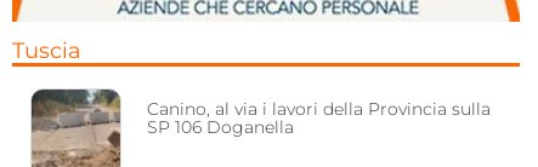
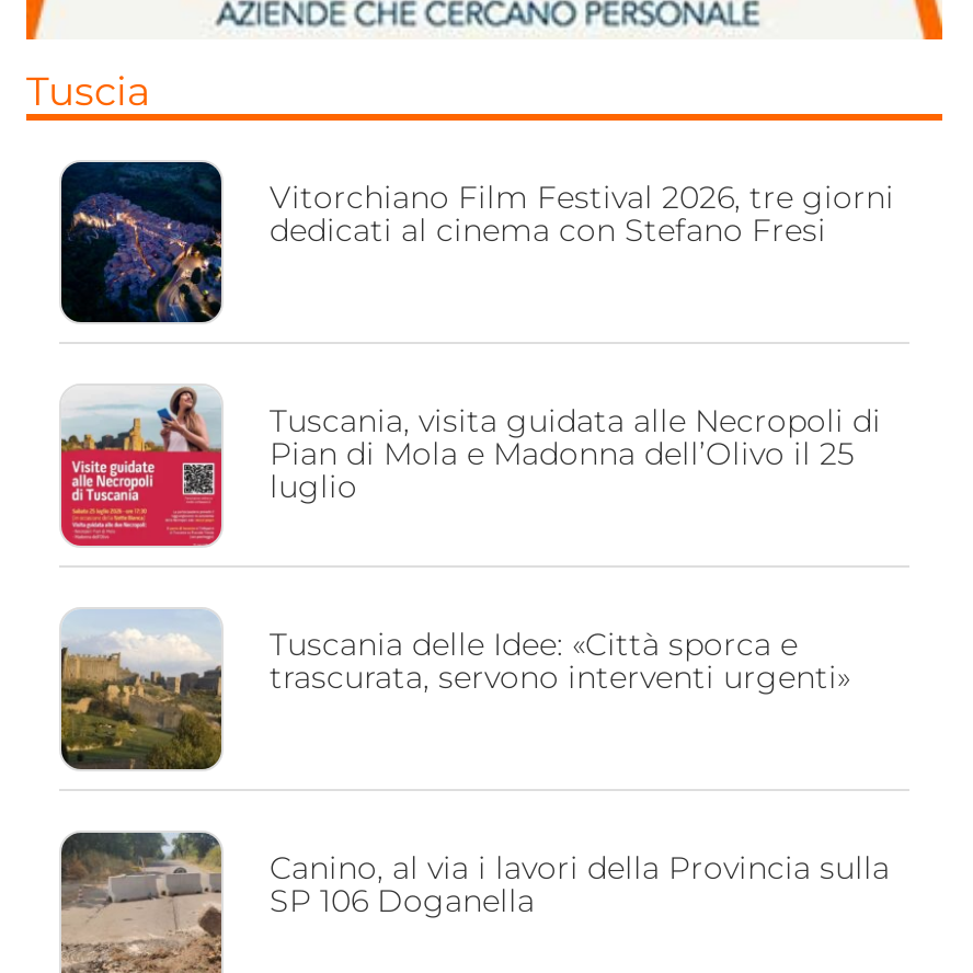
none -> [59,160,894,324] [image] | Vitorchiano Film Festival 2026, tre giorni | dedicati al cinema con Stefano Fresi
none -> [61,386,881,548] [image] | Tuscania, visita guidata alle Necropoli di | Pian di Mola e Madonna dell’Olivo il 25 | luglio
none -> [61,609,850,791] [image] | Tuscania delle Idee: «Città sporca e | trascurata, servono interventi urgenti»

